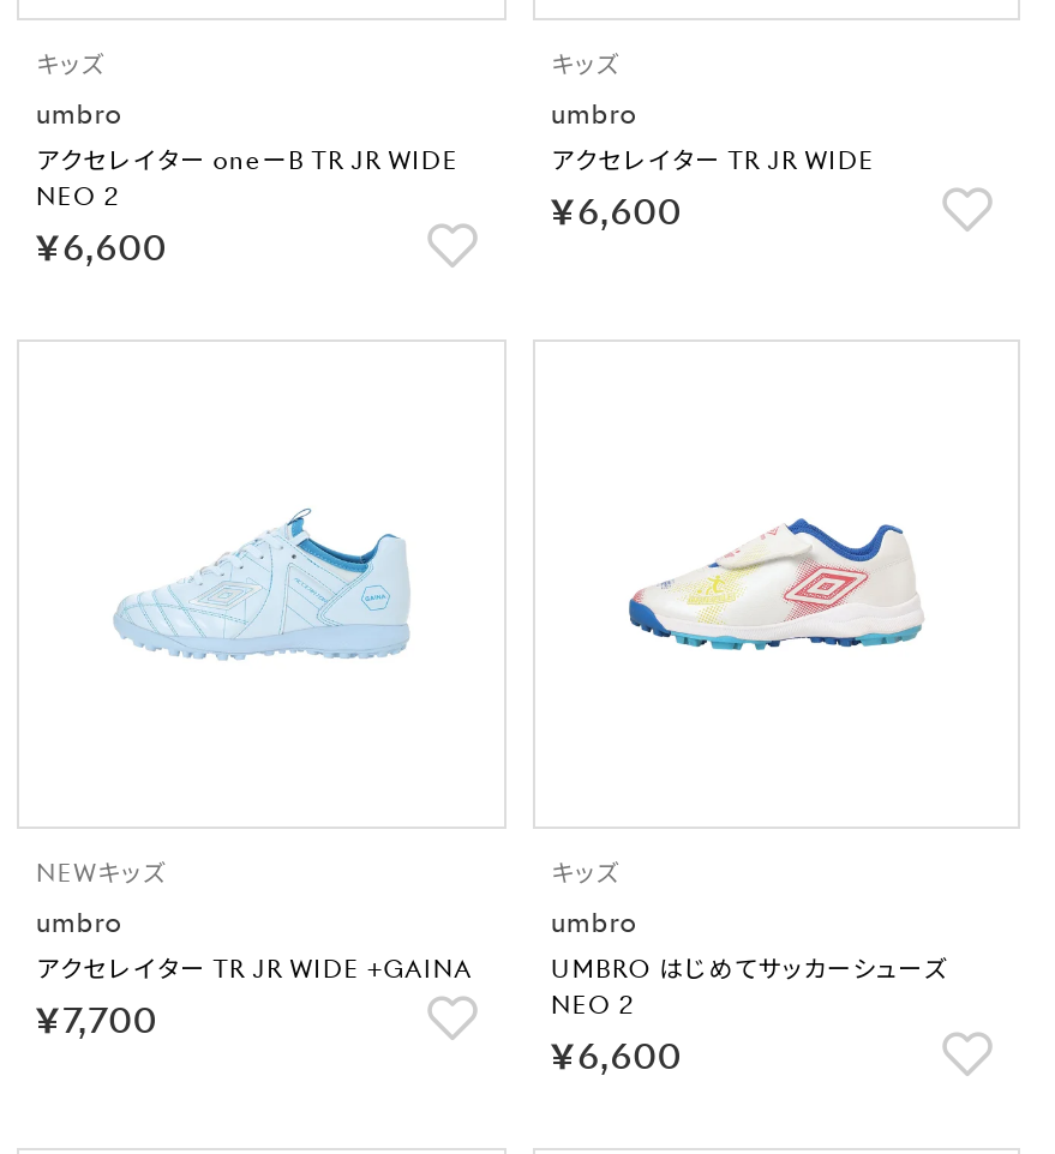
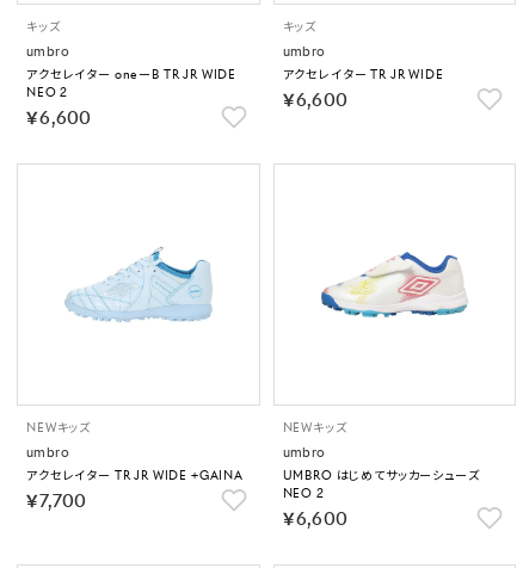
[551,857,619,888] キッズ -> [282,420,347,436] NEWキッズ

